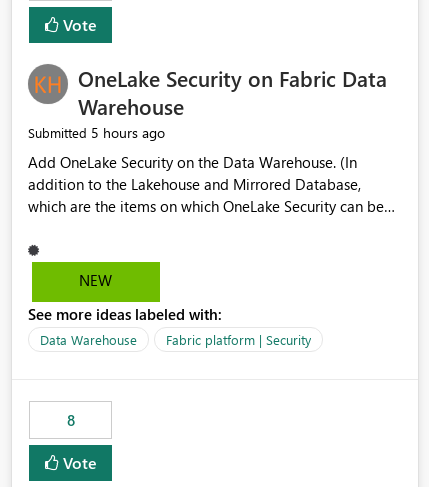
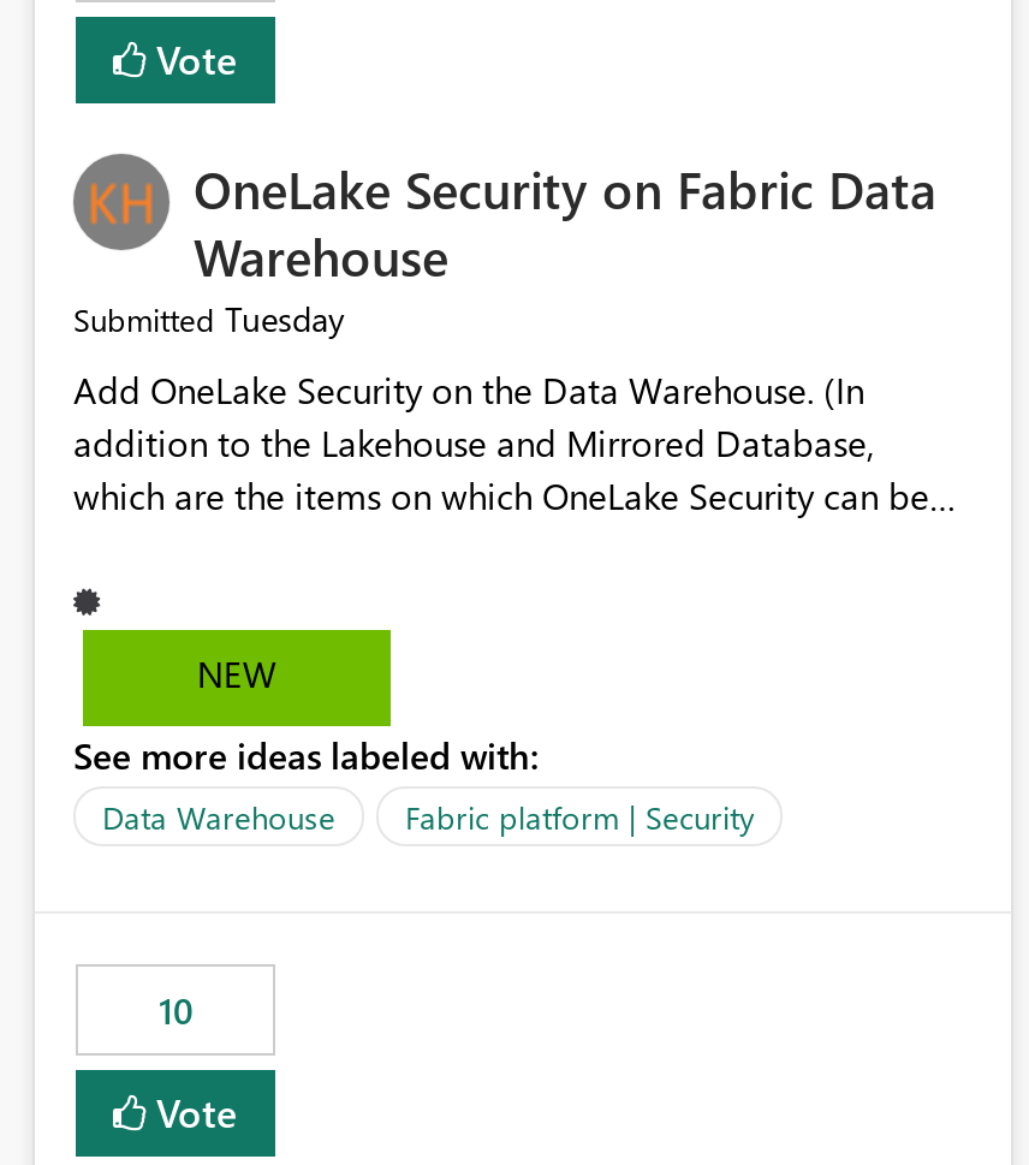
[28,123,165,142] Submitted 5 hours ago -> [73,297,345,342] Submitted Tuesday
[66,410,74,430] 8 -> [159,987,192,1035] 10

